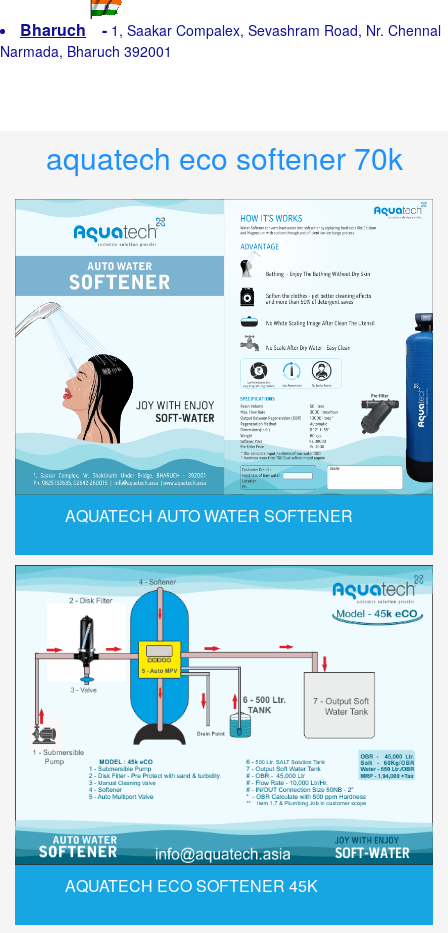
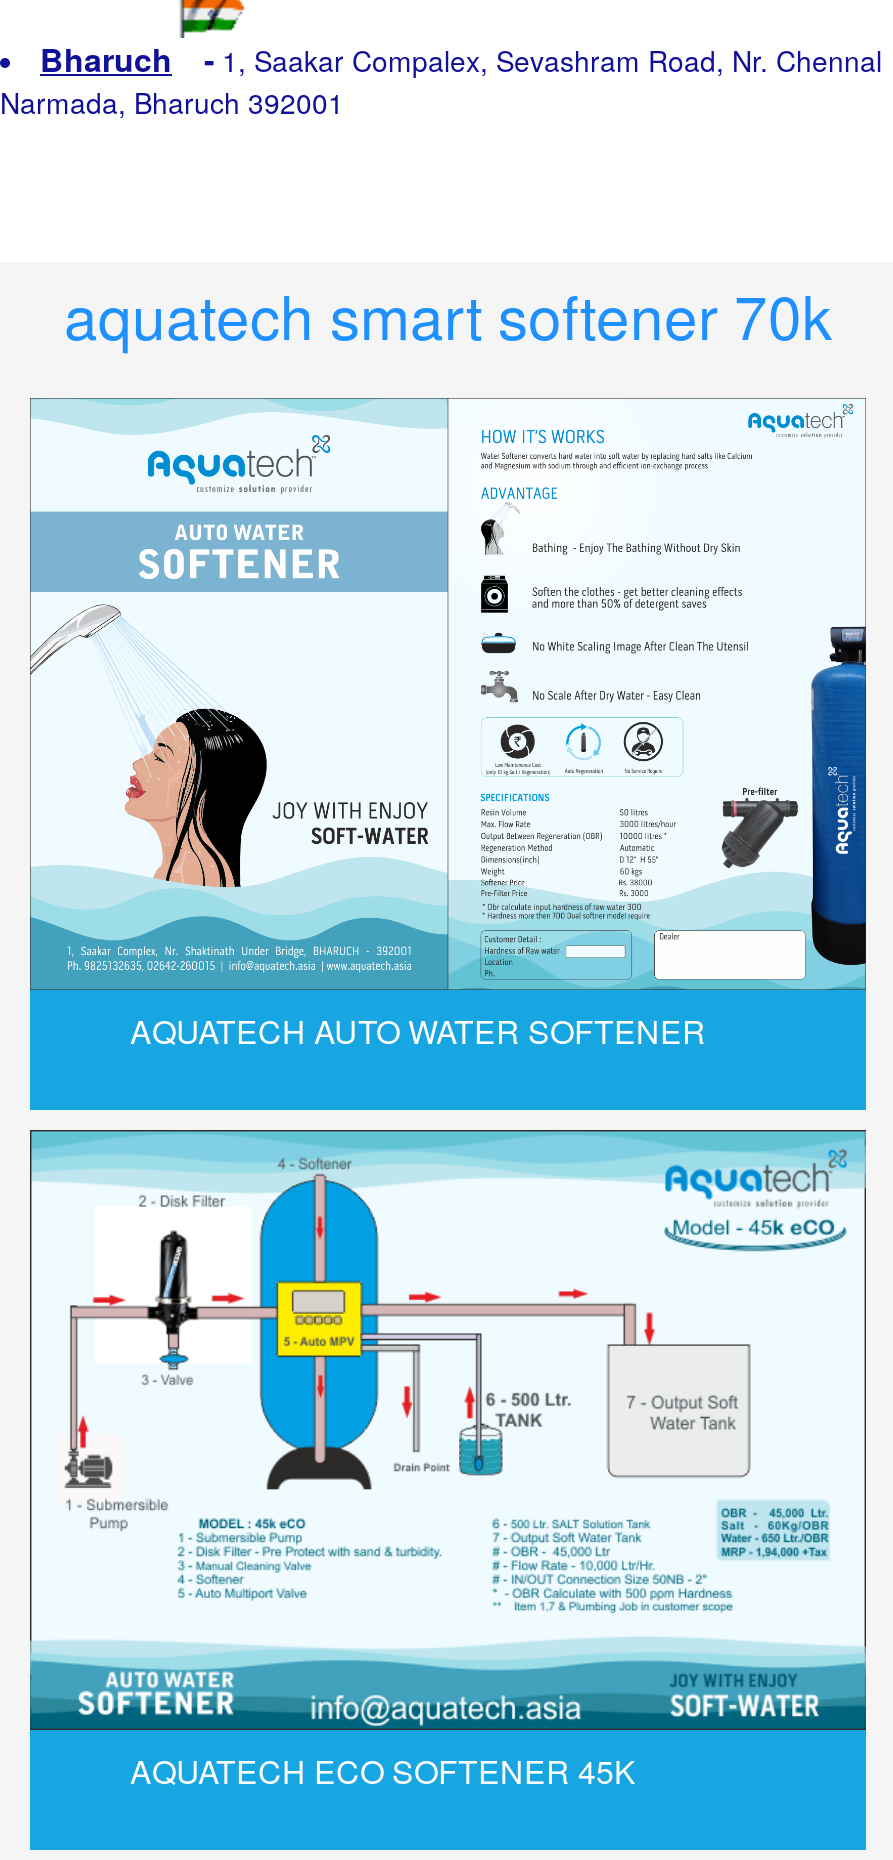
[45,136,402,179] aquatech eco softener 70k -> [64,272,832,358] aquatech smart softener 70k

